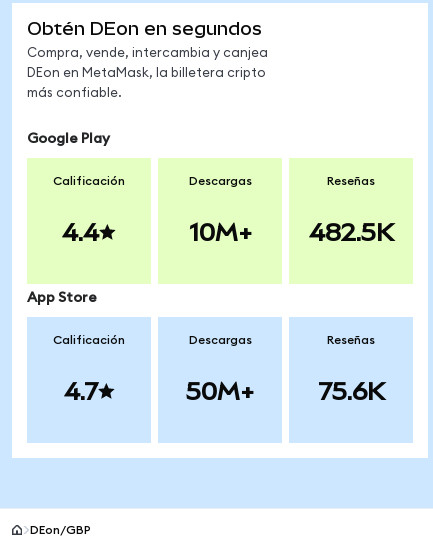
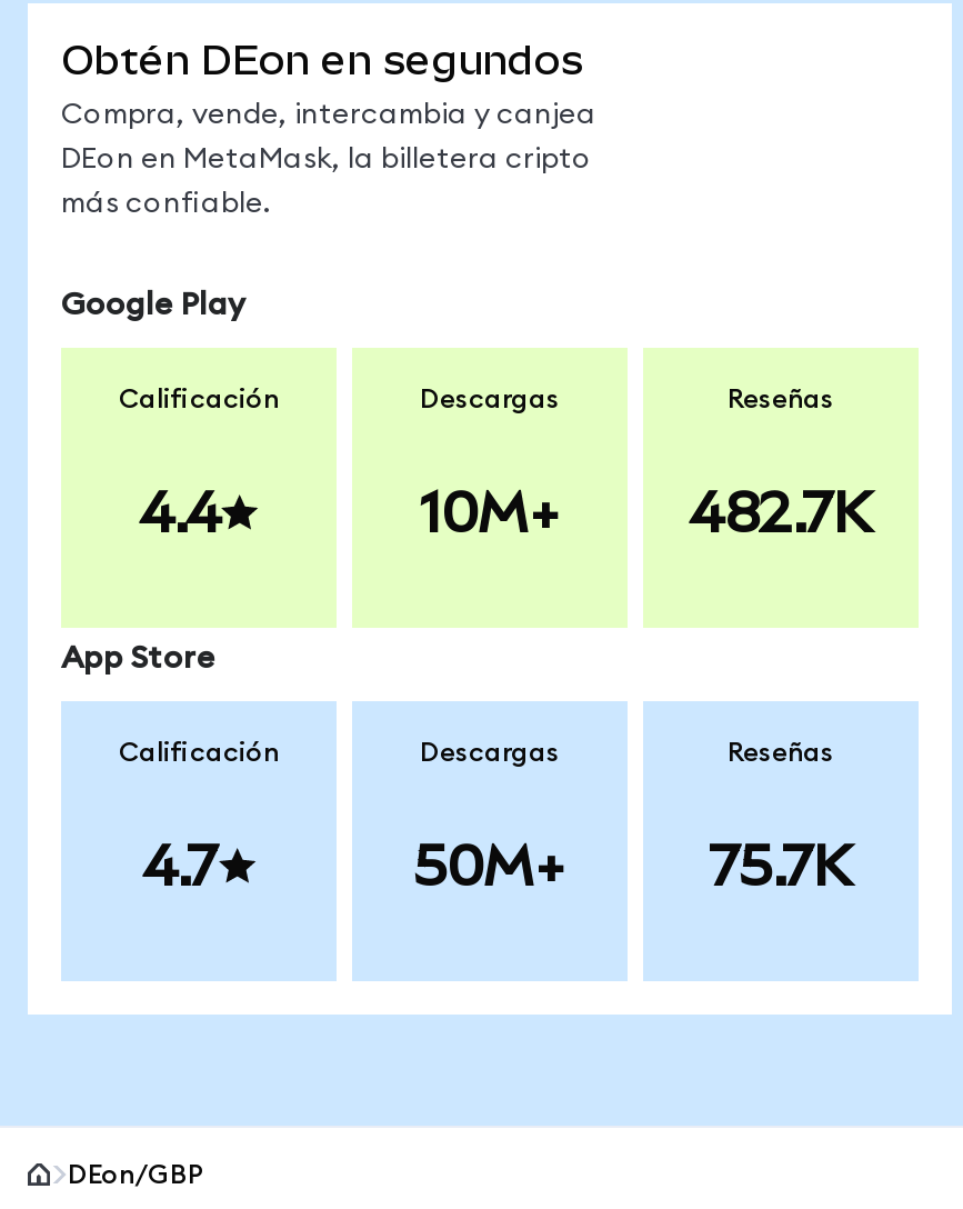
[308,218,393,246] 482.5K -> [689,481,873,543] 482.7K
[317,377,384,405] 75.6K -> [709,835,853,897] 75.7K

